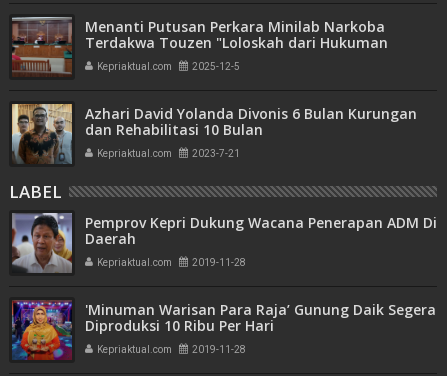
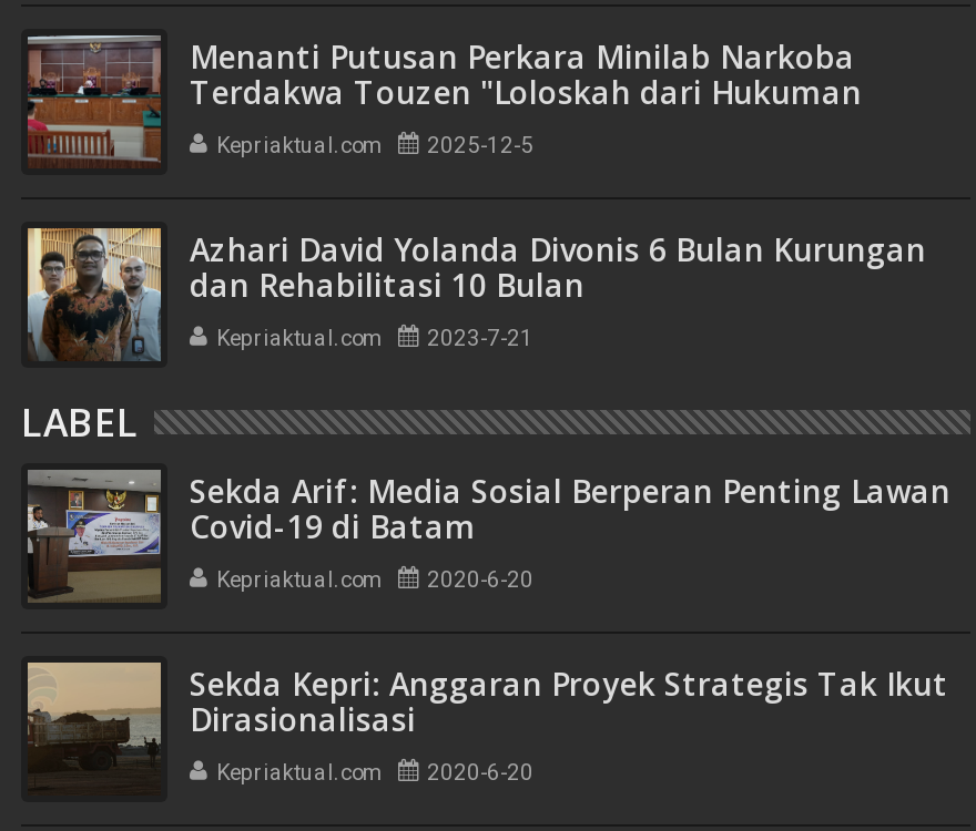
[11,212,437,273] [image] | Pemprov Kepri Dukung Wacana Penerapan ADM Di | Daerah -> [26,468,950,603] [image] | Sekda Arif: Media Sosial Berperan Penting Lawan | Covid-19 di Batam
[97,257,246,268] Kepriaktual.com 2019-11-28 -> [216,568,533,592] Kepriaktual.com 2020-6-20
[11,300,436,361] [image] | 'Minuman Warisan Para Raja’ Gunung Daik Segera | Diproduksi 10 Ribu Per Hari -> [26,660,948,796] [image] | Sekda Kepri: Anggaran Proyek Strategis Tak Ikut | Dirasionalisasi
[97,344,246,355] Kepriaktual.com 2019-11-28 -> [216,761,533,785] Kepriaktual.com 2020-6-20

